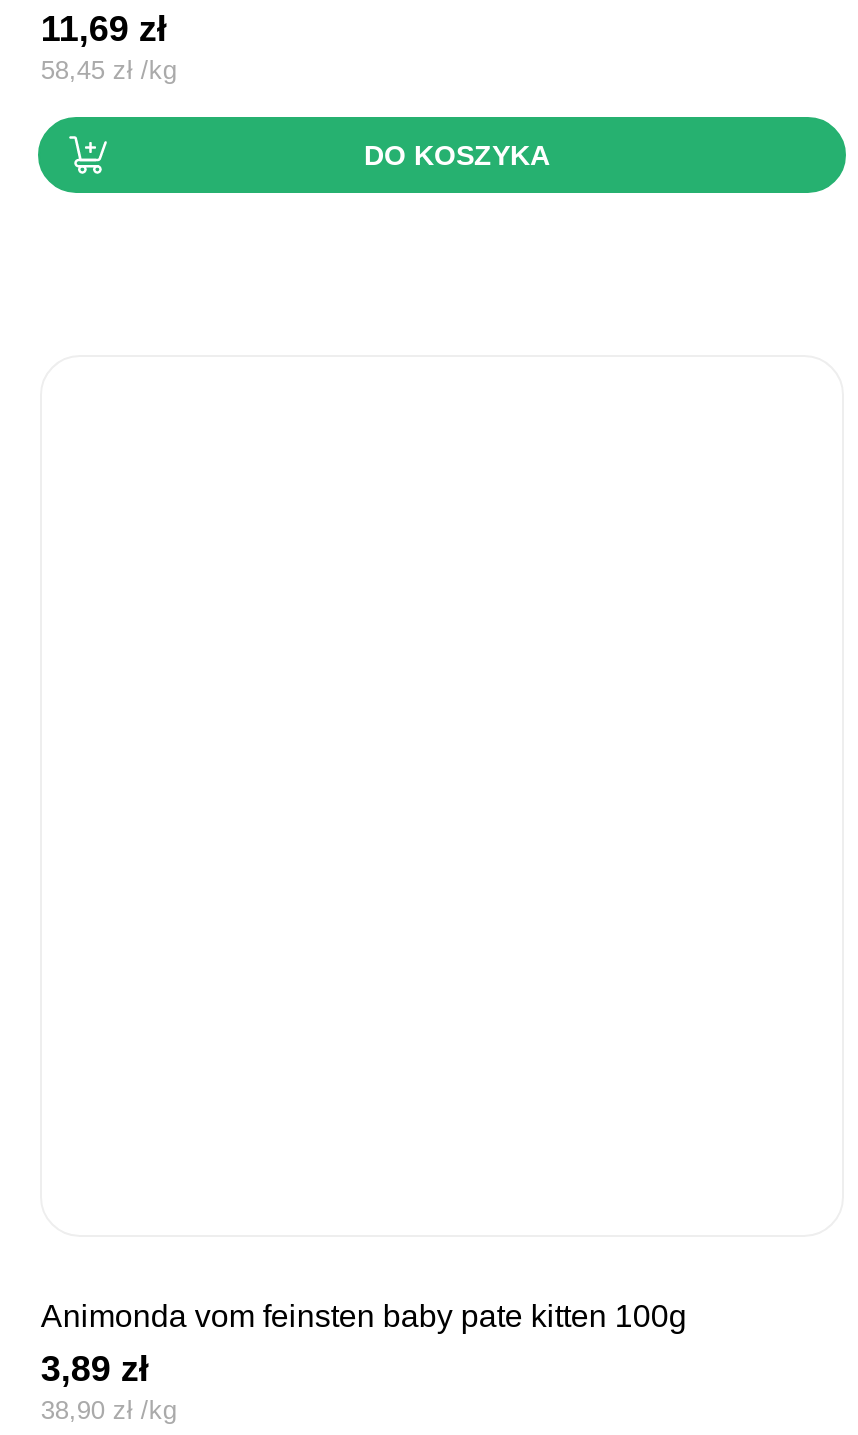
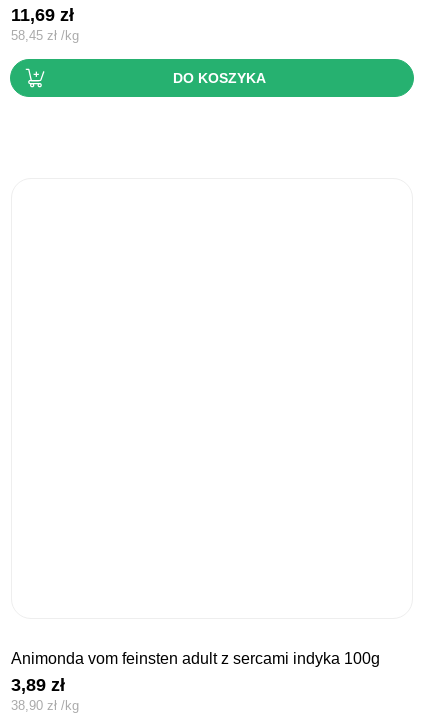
[63,1300,687,1334] animonda vom feinsten baby pate kitten 100g -> [22,650,380,667] animonda vom feinsten adult z sercami indyka 100g

